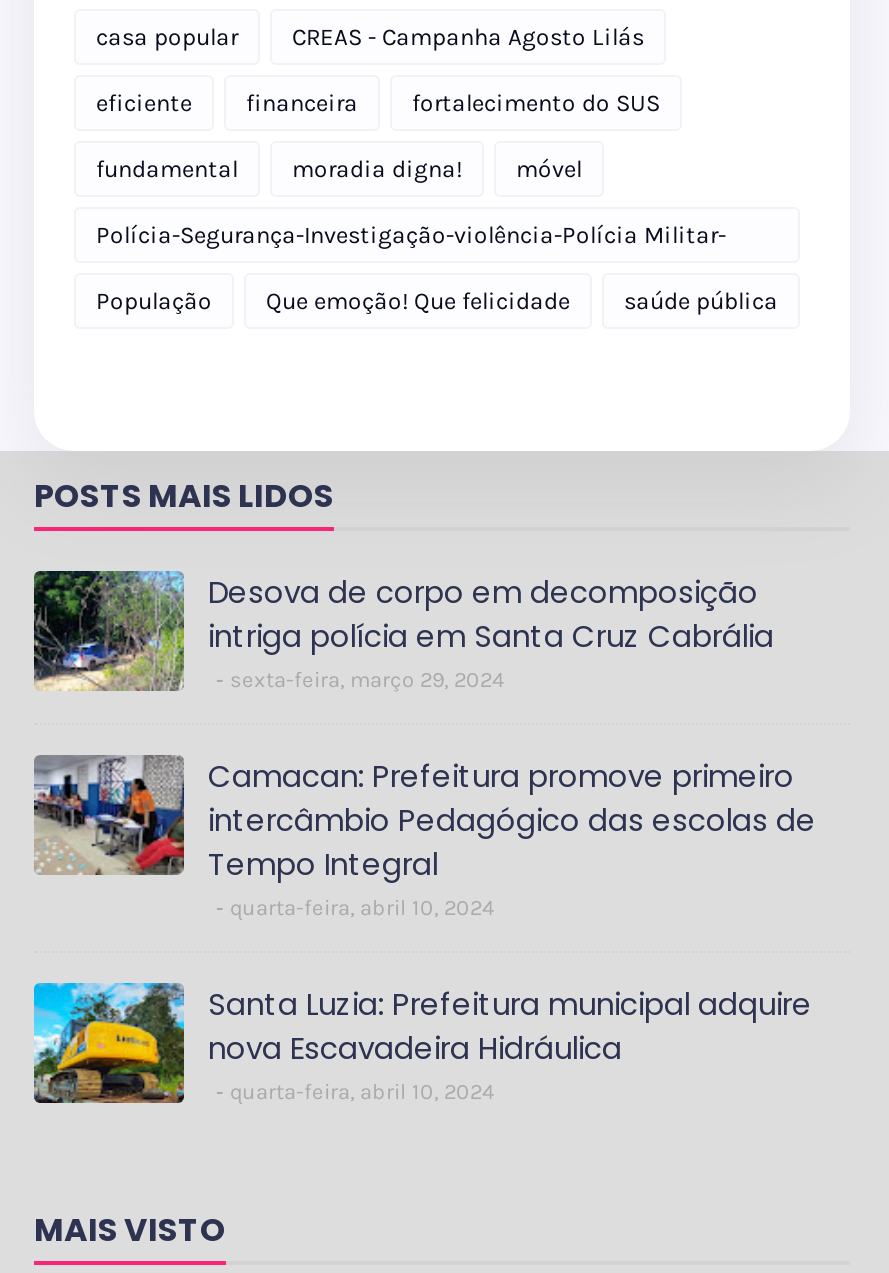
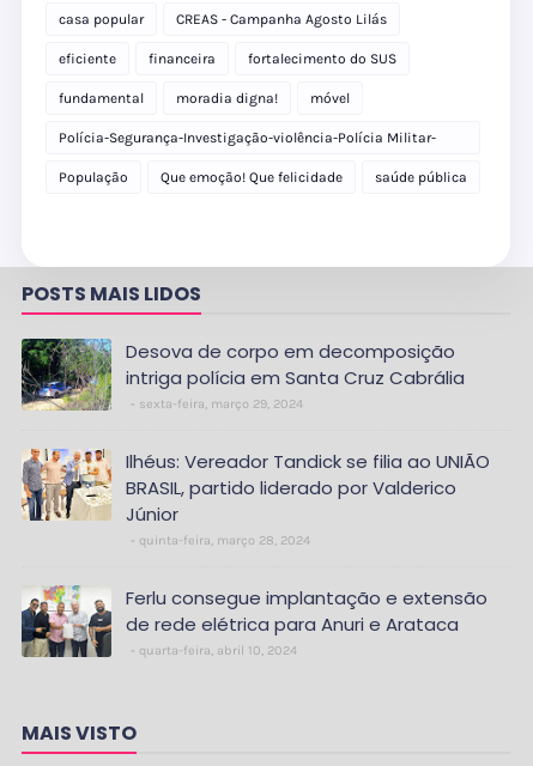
[32,753,816,922] [image] | Camacan: Prefeitura promove primeiro | intercâmbio Pedagógico das escolas de | Tempo Integral | quarta-feira, abril 10, 2024 -> [22,448,490,549] [image] | Ilhéus: Vereador Tandick se filia ao UNIÃO | BRASIL, partido liderado por Valderico | Júnior | quinta-feira, março 28, 2024
[32,981,812,1105] [image] | Santa Luzia: Prefeitura municipal adquire | nova Escavadeira Hidráulica -> [20,585,487,658] [image] | Ferlu consegue implantação e extensão | de rede elétrica para Anuri e Arataca

